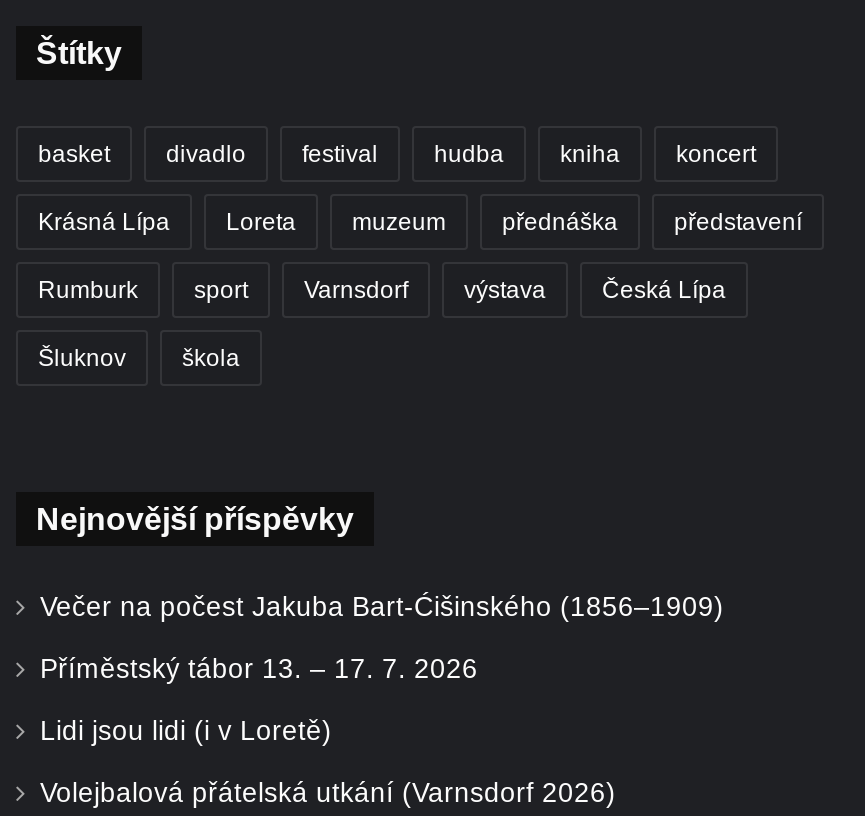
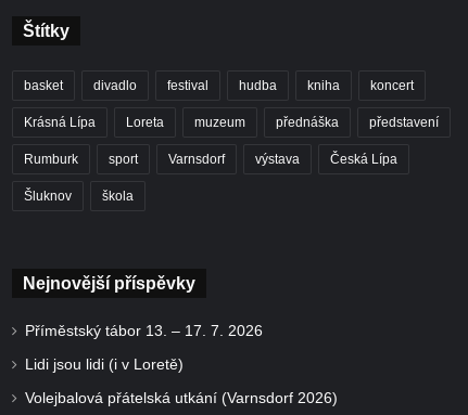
[40,591,724,621] Večer na počest Jakuba Bart-Ćišinského (1856–1909) -> none

